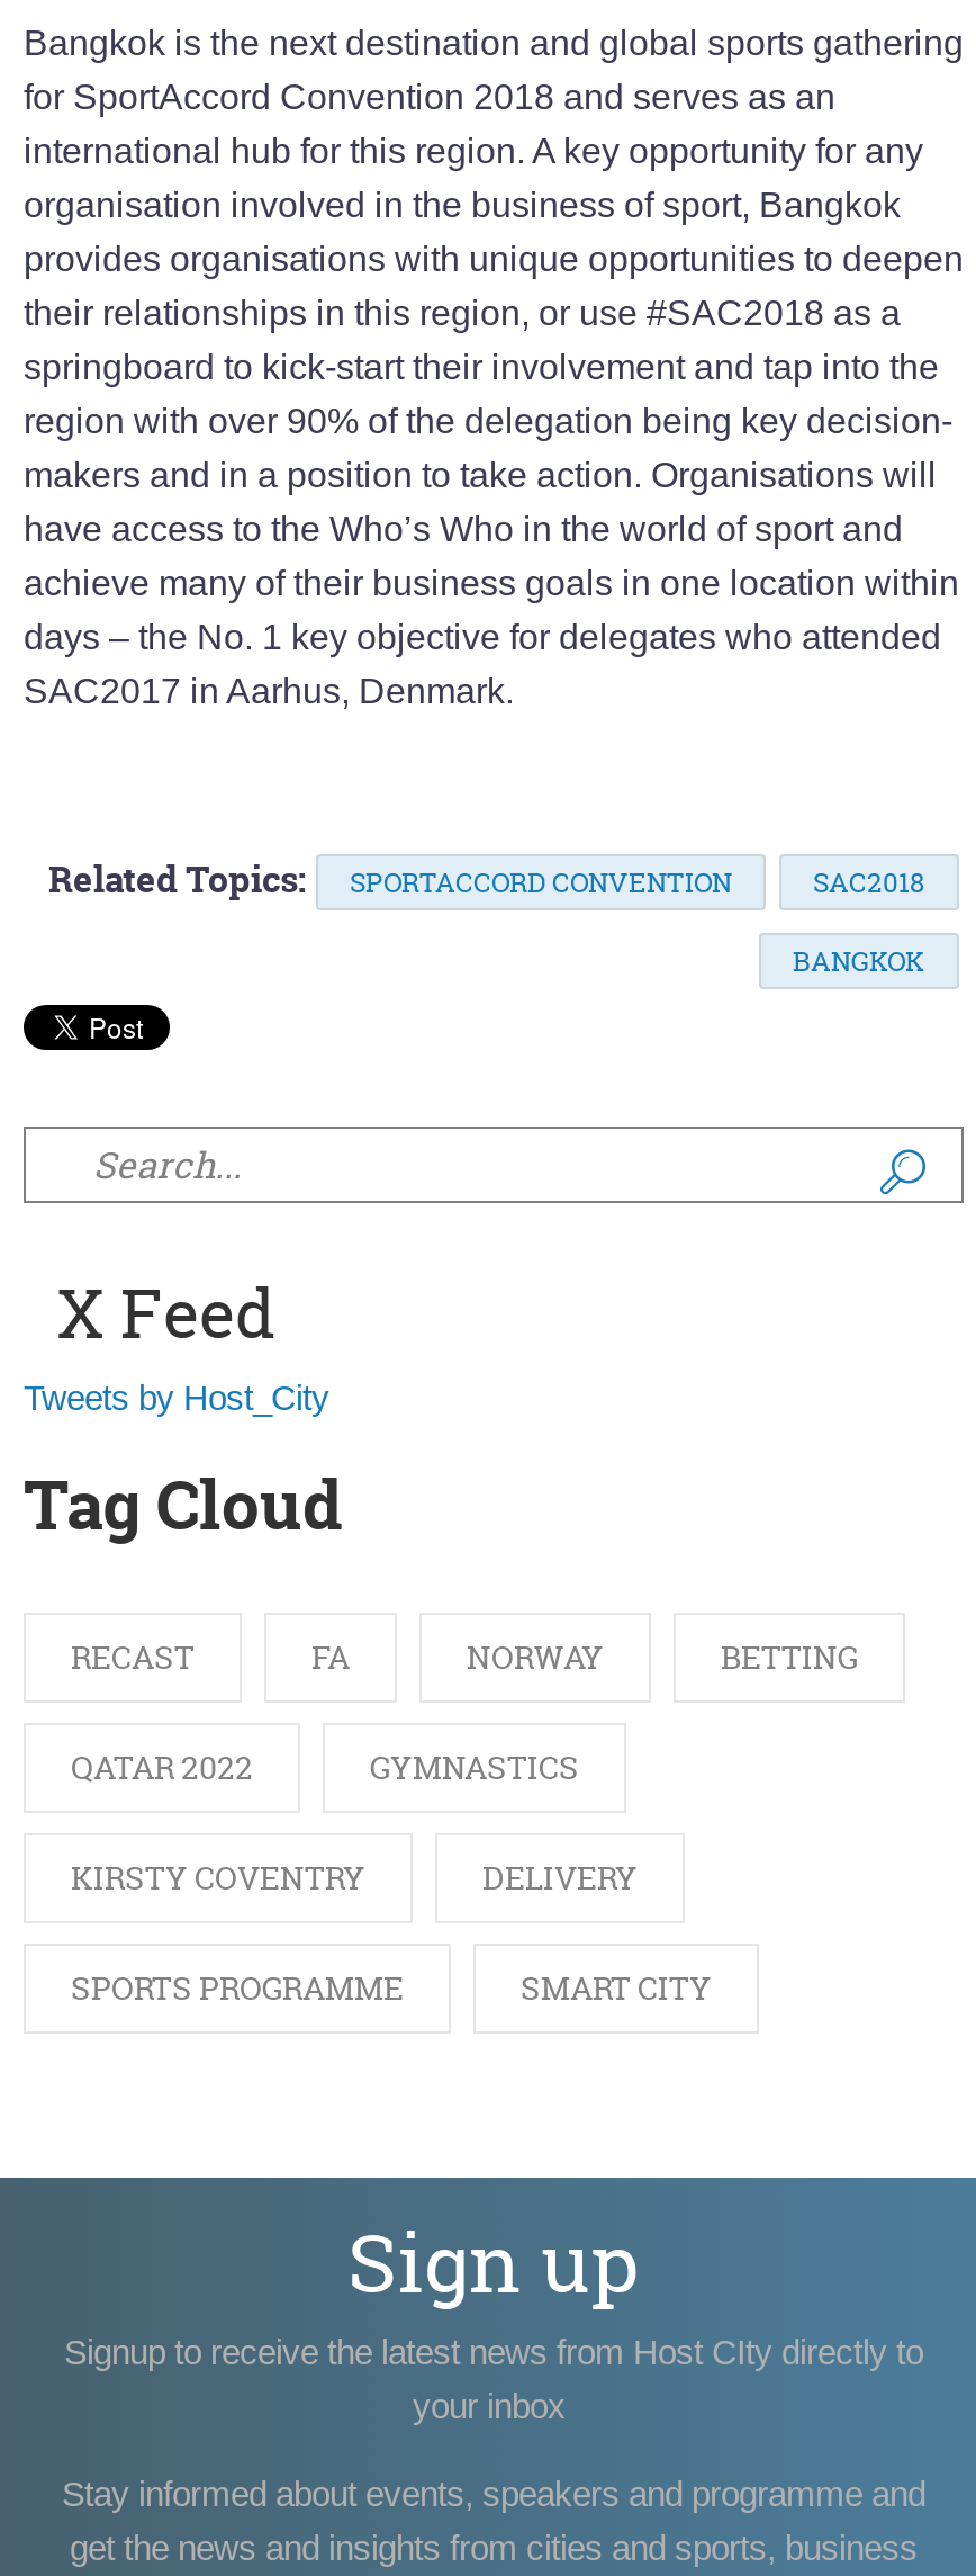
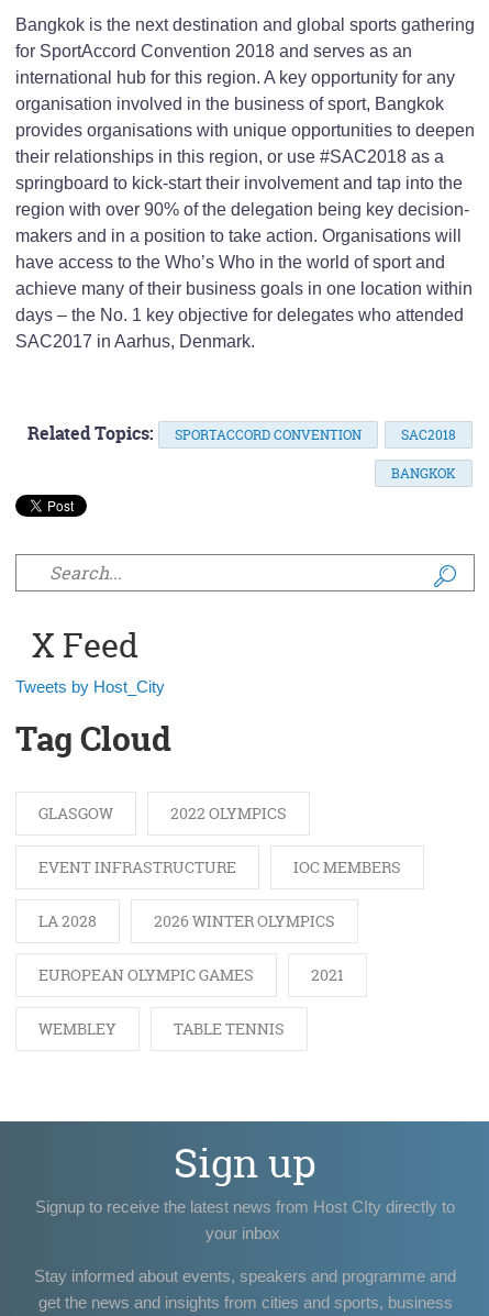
[71,1635,858,2008] RECAST | FA | NORWAY | BETTING | QATAR 2022 | GYMNASTICS | KIRSTY COVENTRY | DELIVERY | SPORTS PROGRAMME | SMART CITY -> [38,802,401,1039] GLASGOW | 2022 OLYMPICS | EVENT INFRASTRUCTURE | IOC MEMBERS | LA 2028 | 2026 WINTER OLYMPICS | EUROPEAN OLYMPIC GAMES | 2021 | WEMBLEY | TABLE TENNIS

